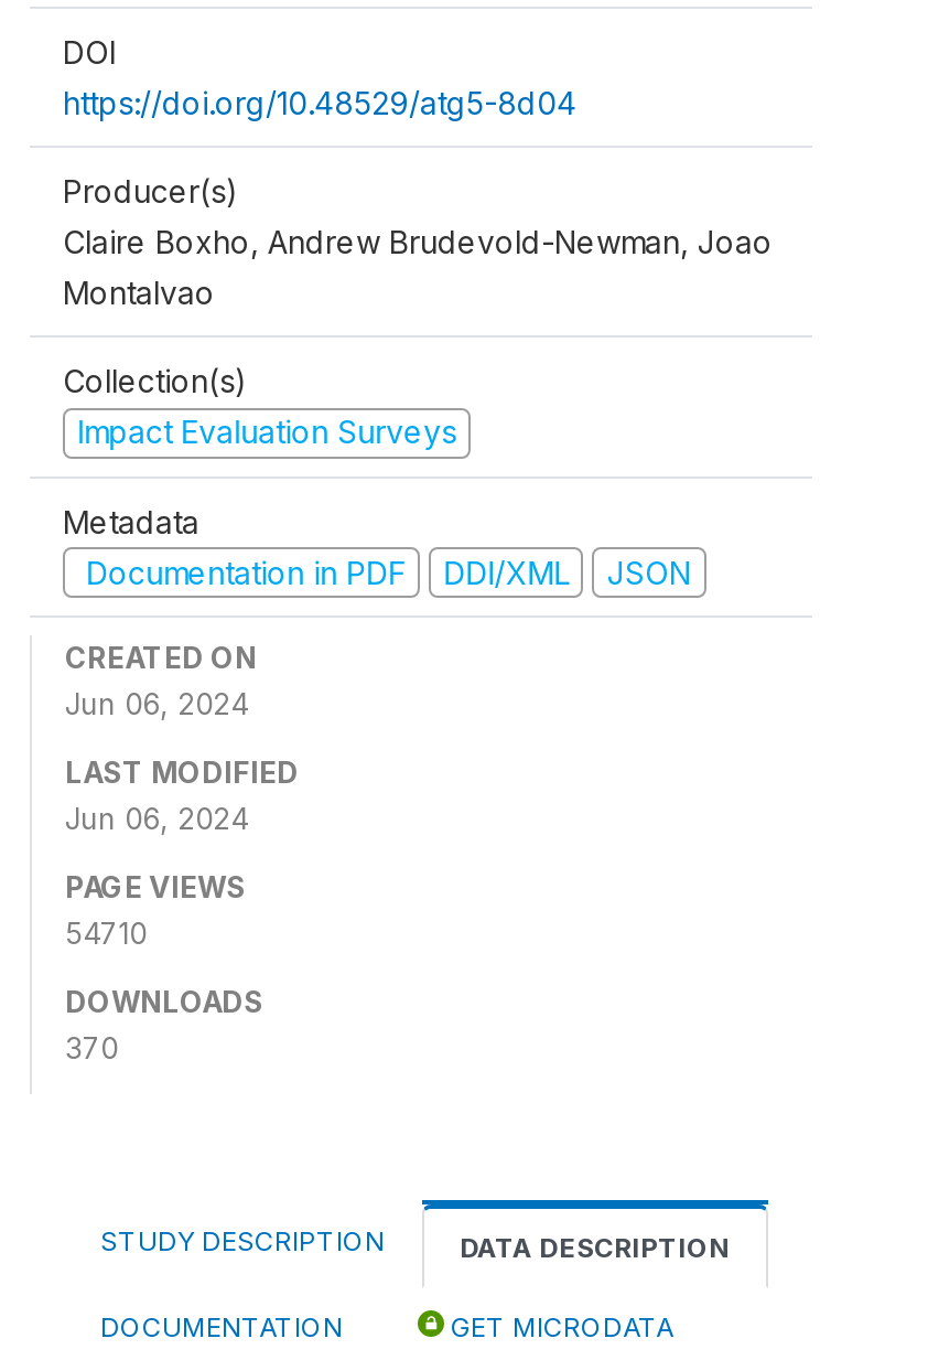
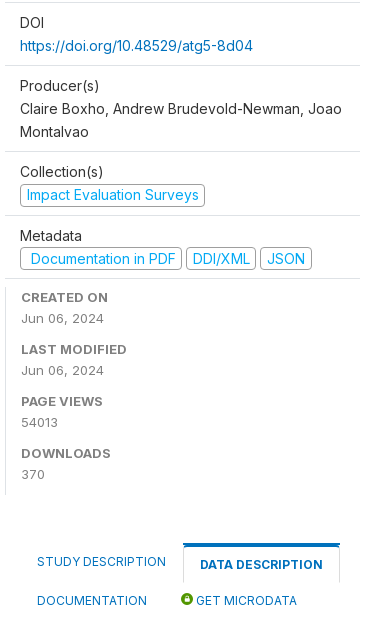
[65,915,147,951] 54710 -> [21,414,58,430] 54013

